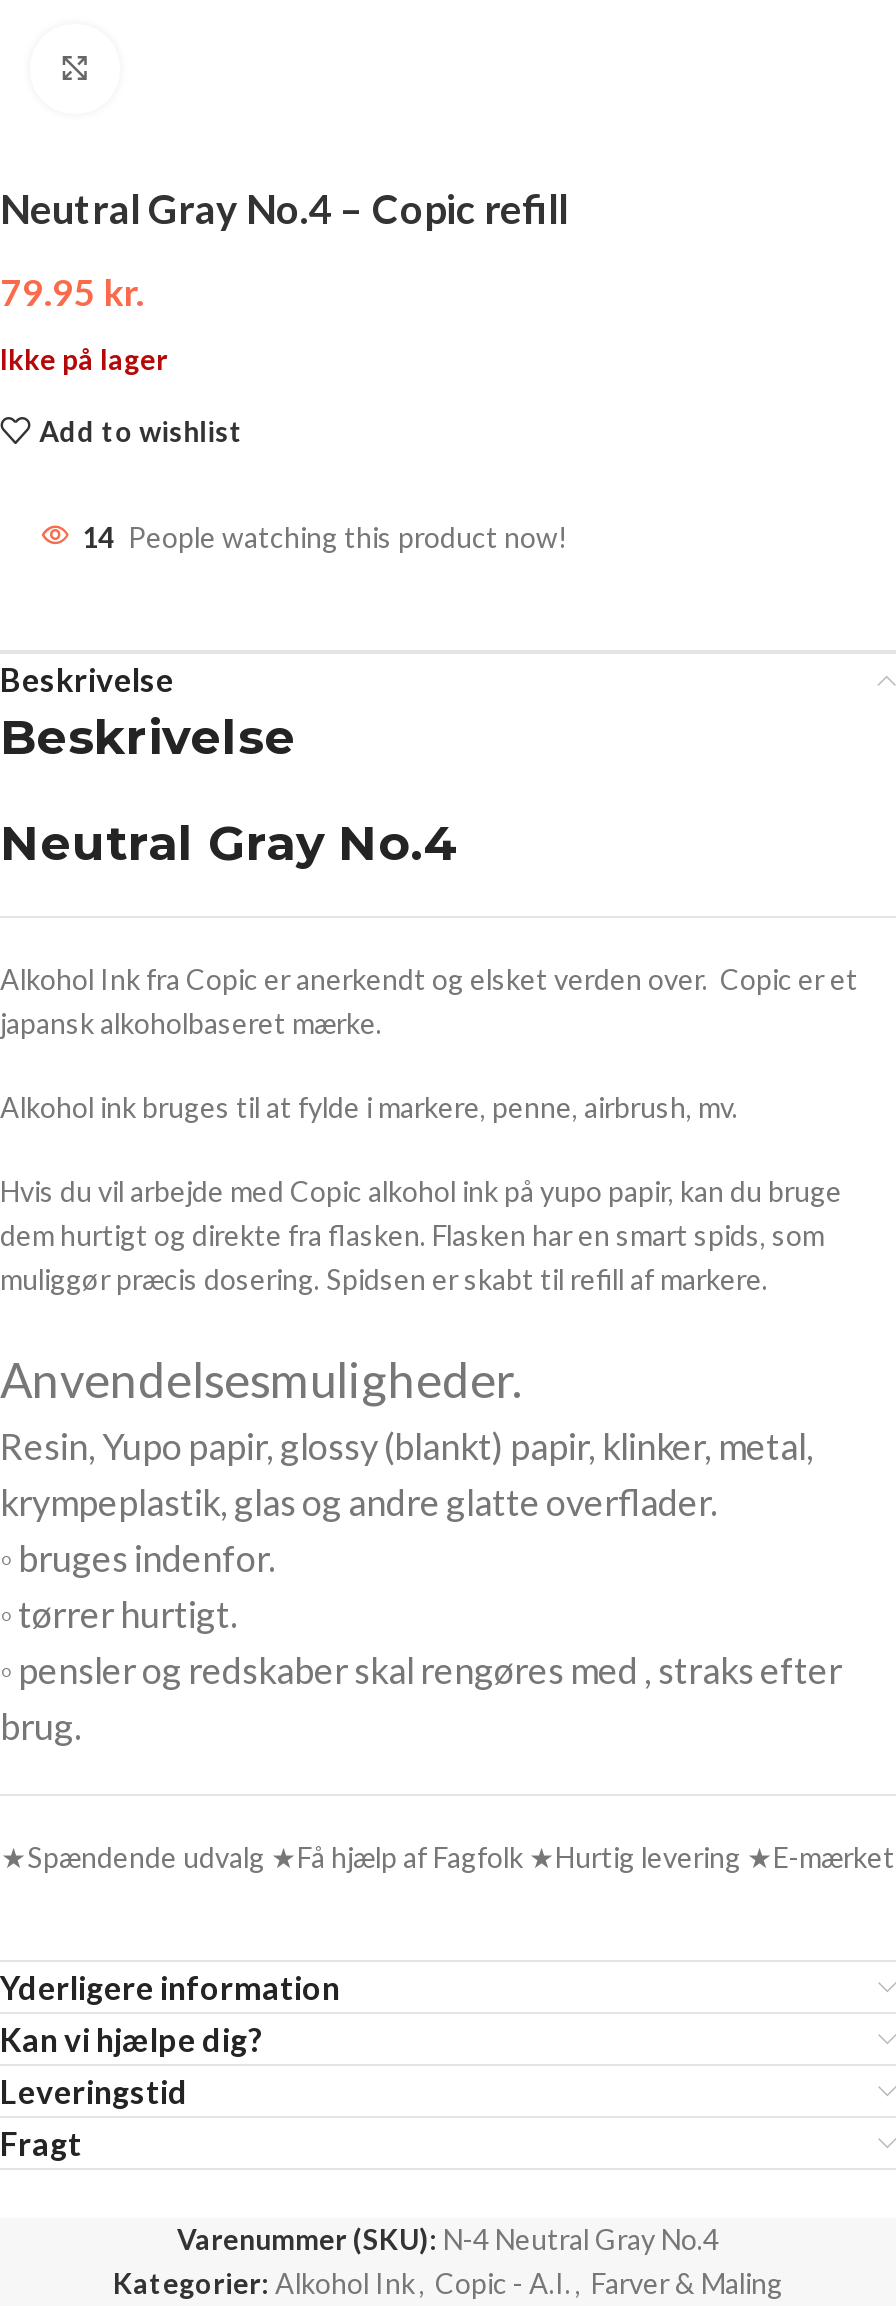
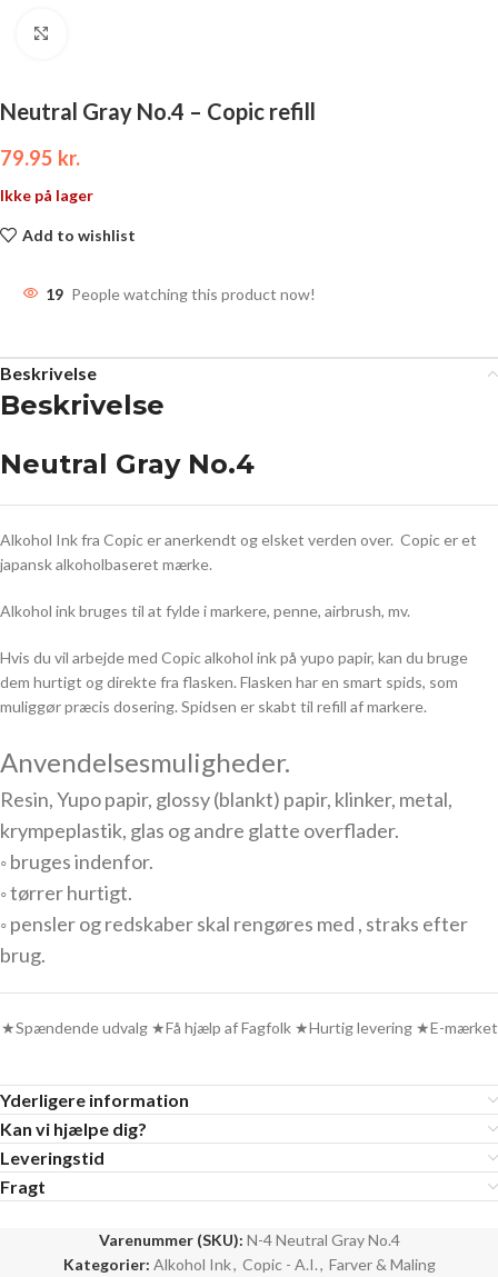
[82,520,568,554] 14 People watching this product now! -> [46,285,316,303] 19 People watching this product now!

